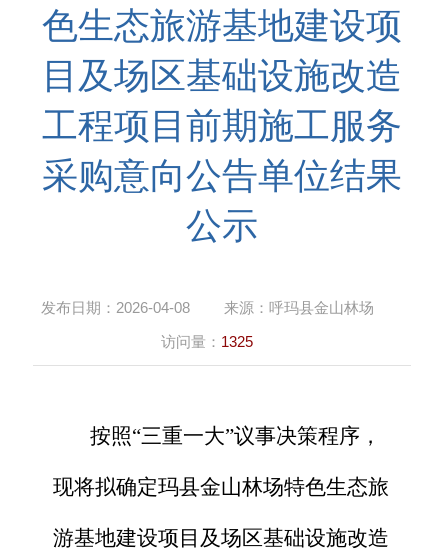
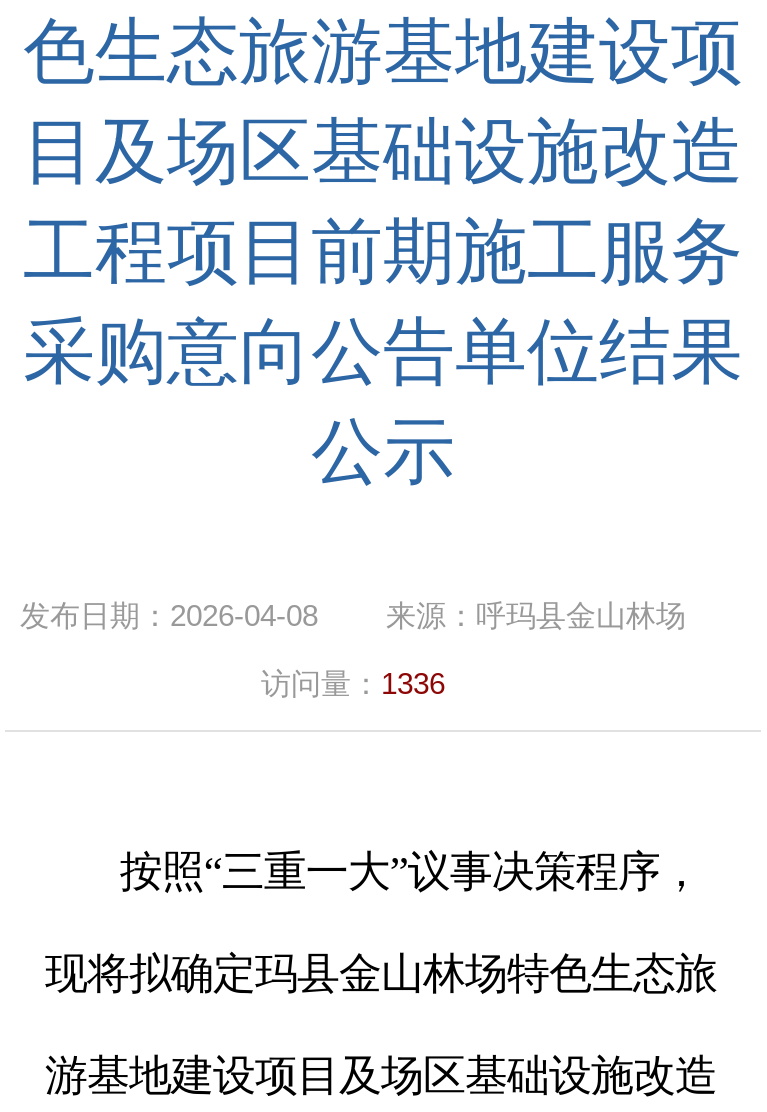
[161,333,253,350] 访问量：1325 -> [261,666,445,700] 访问量：1336

